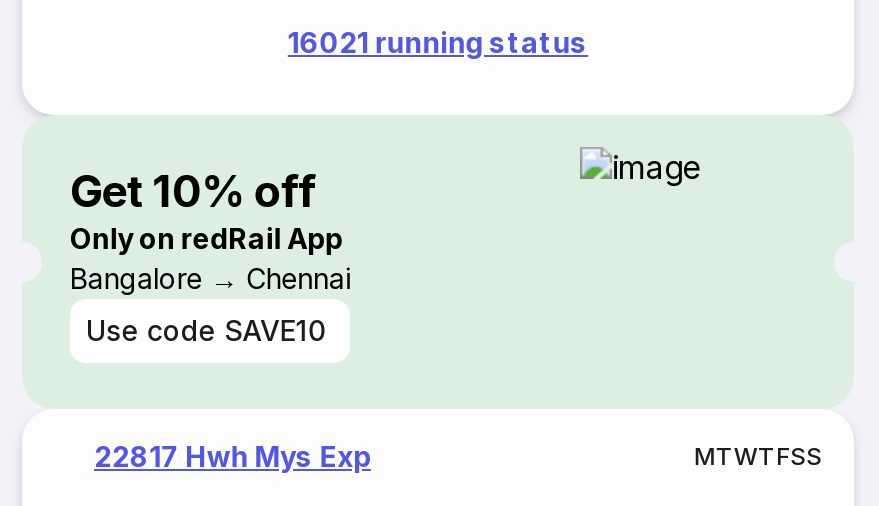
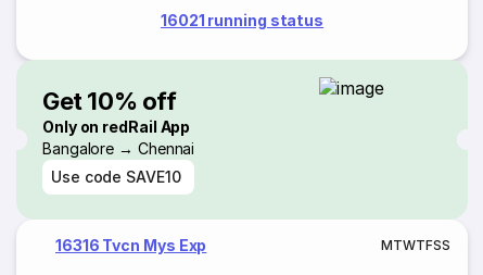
[94,439,371,473] 22817 Hwh Mys Exp -> [55,236,207,254] 16316 Tvcn Mys Exp

